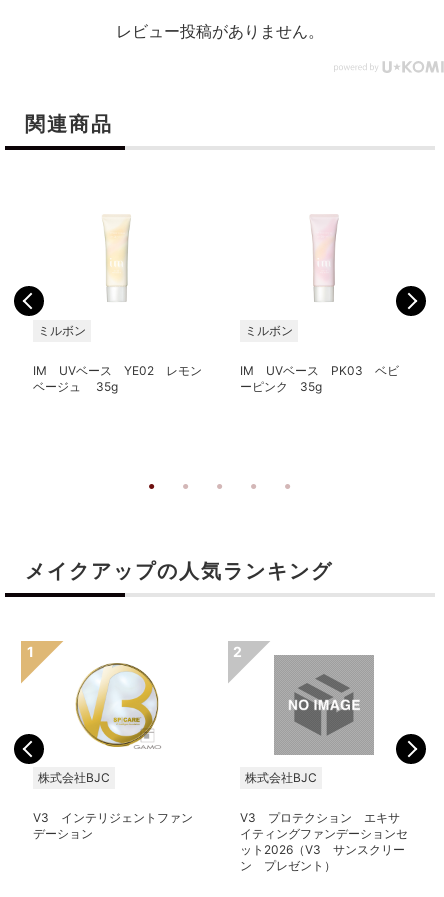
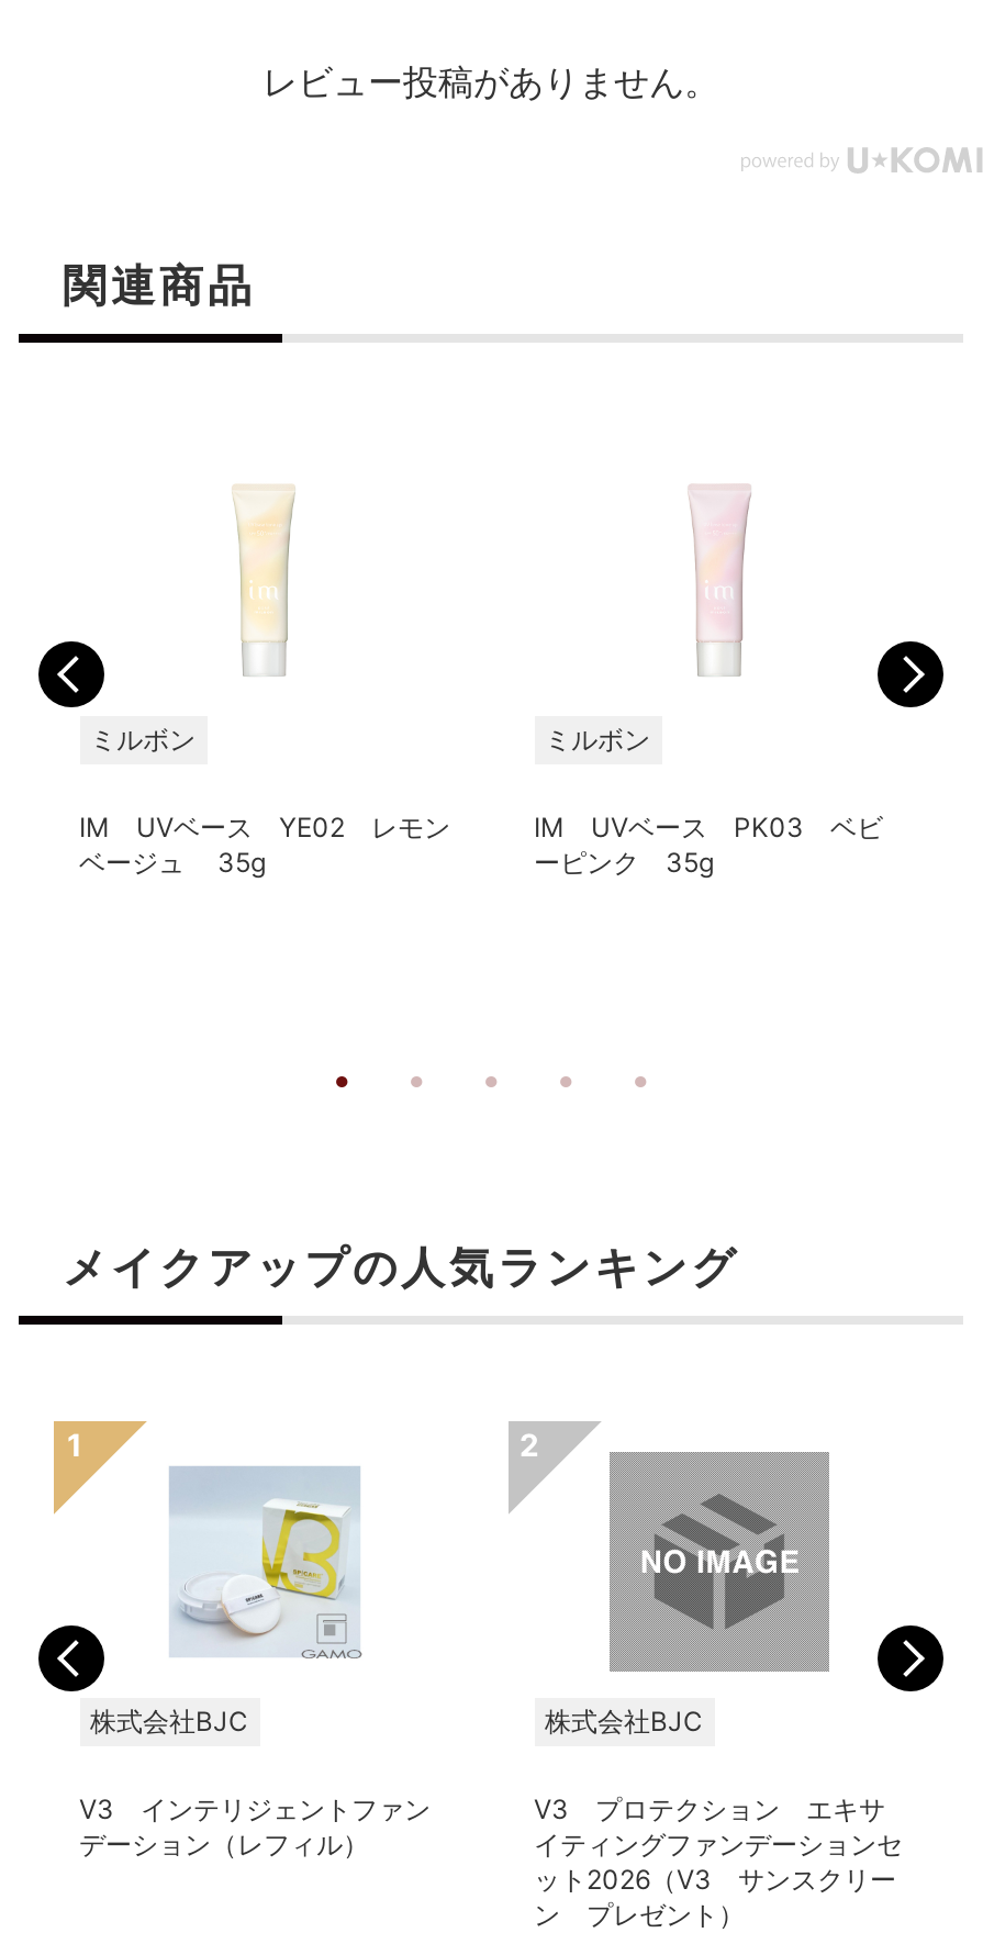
[74,662,160,748] [image] -> [168,1465,361,1656] [image]
[32,826,92,841] デーション -> [79,1827,369,1860] デーション（レフィル）

